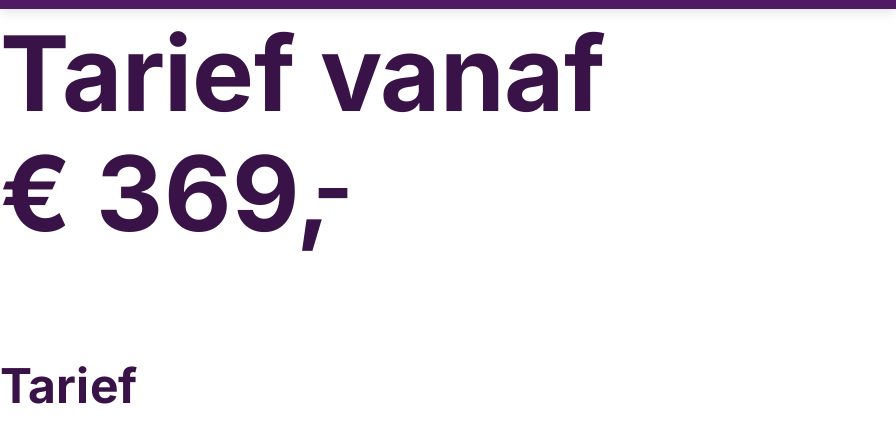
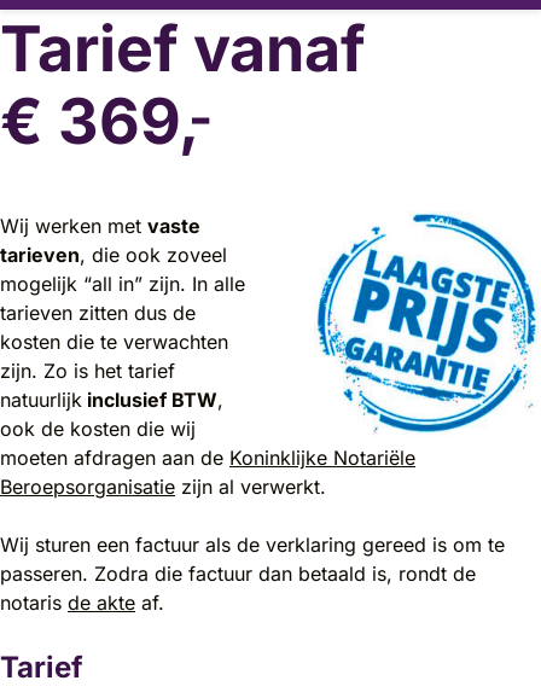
none -> [0,213,537,615] [image] | Wij werken met vaste | tarieven, die ook zoveel | mogelijk “all in” zijn. In alle | tarieven zitten dus de | kosten die te verwachten | zijn. Zo is het tarief | natuurlijk inclusief BTW, | ook de kosten die wij | moeten afdragen aan de Koninklijke Notariële | Beroepsorganisatie zijn al verwerkt. | Wij sturen een factuur als de verklaring gereed is om te | passeren. Zodra die factuur dan betaald is, rondt de | notaris de akte af.

